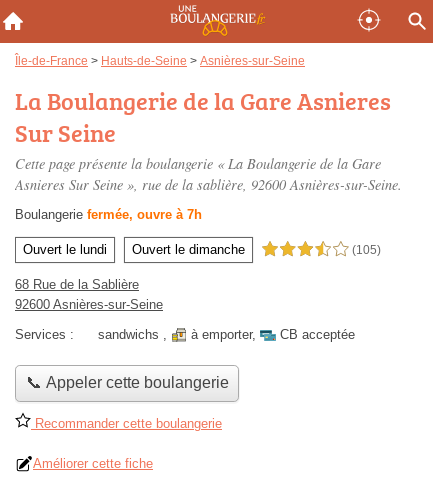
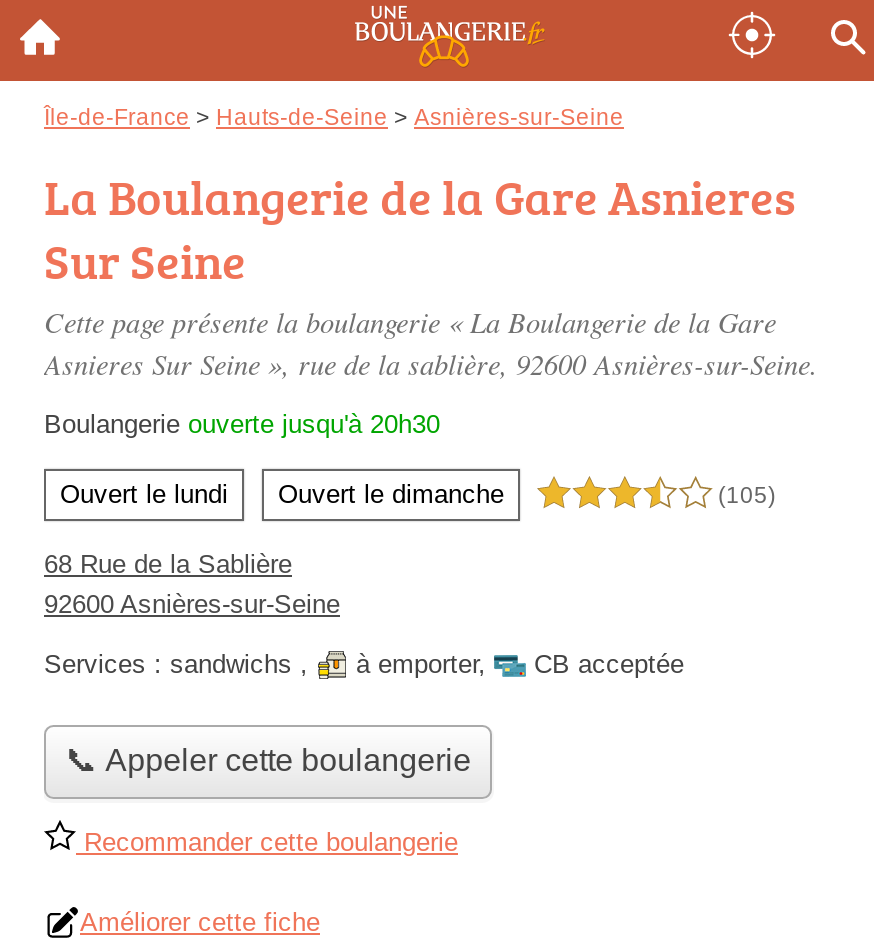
[15,207,202,222] Boulangerie fermée, ouvre à 7h -> [44,409,440,439] Boulangerie ouverte jusqu'à 20h30

